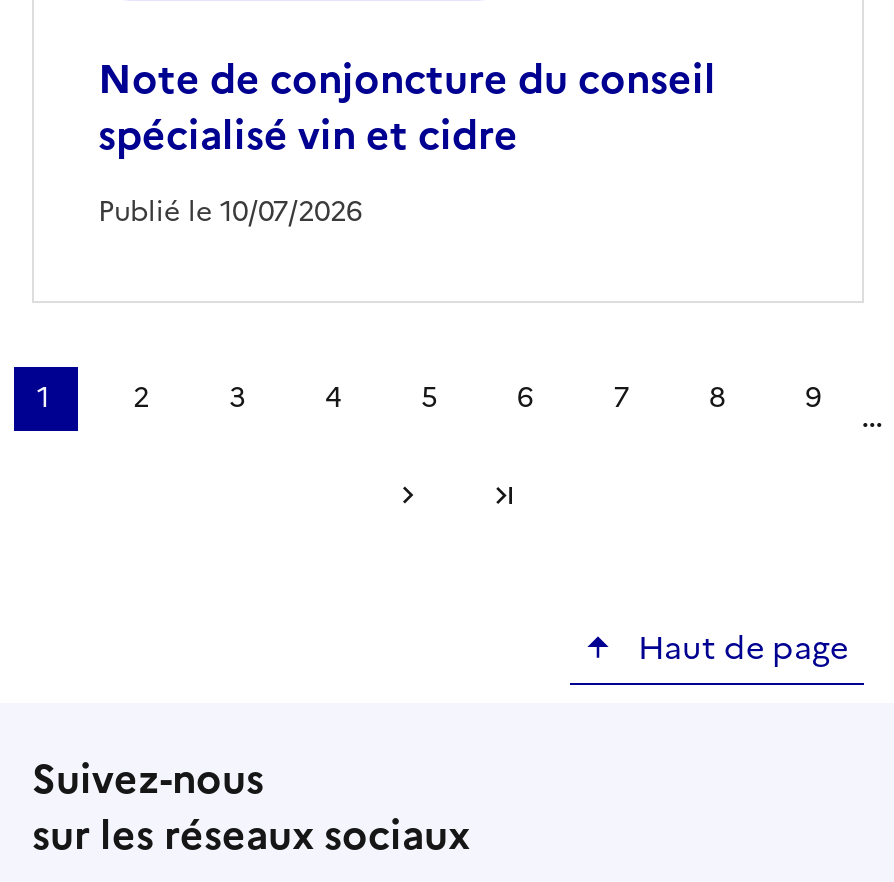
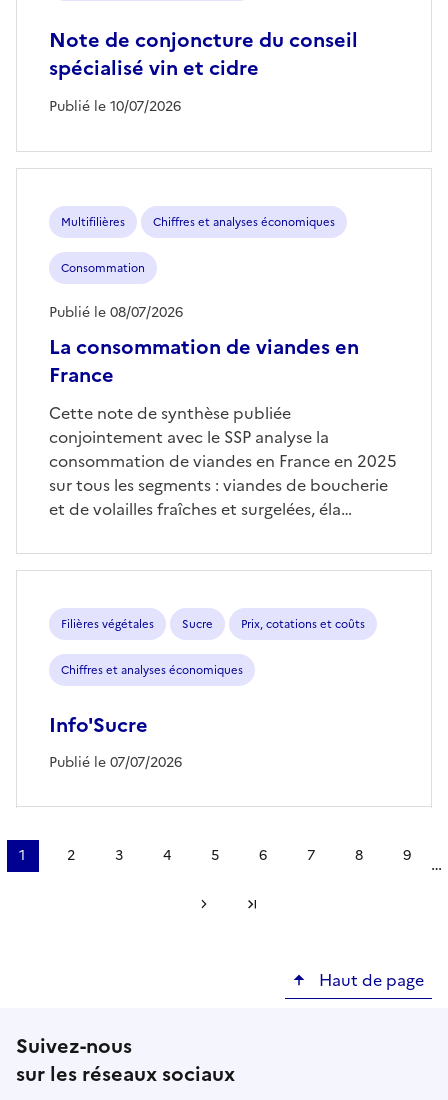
none -> [49,214,359,390] Multifilières | Chiffres et analyses économiques | Consommation | La consommation de viandes en | France
none -> [49,302,183,323] Publié le 08/07/2026
none -> [49,401,397,521] Cette note de synthèse publiée | conjointement avec le SSP analyse la | consommation de viandes en France en 2025 | sur tous les segments : viandes de boucherie | et de volailles fraîches et surgelées, éla…
none -> [49,616,365,773] Filières végétales | Sucre | Prix, cotations et coûts | Chiffres et analyses économiques | Info'Sucre | Publié le 07/07/2026

